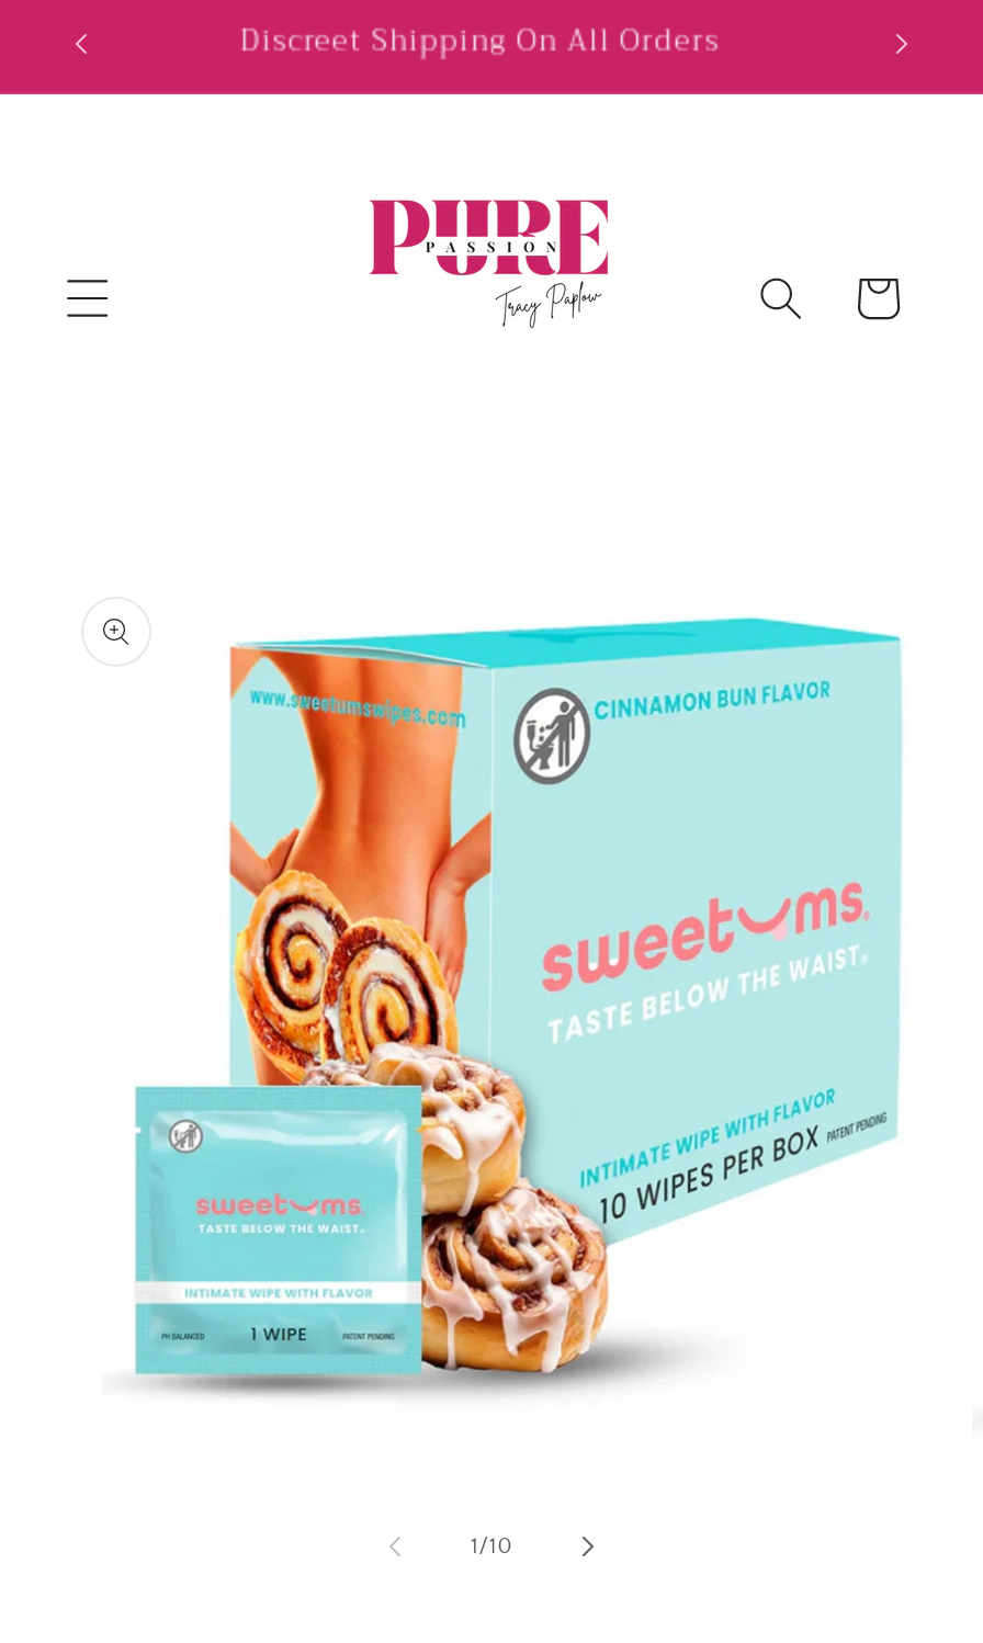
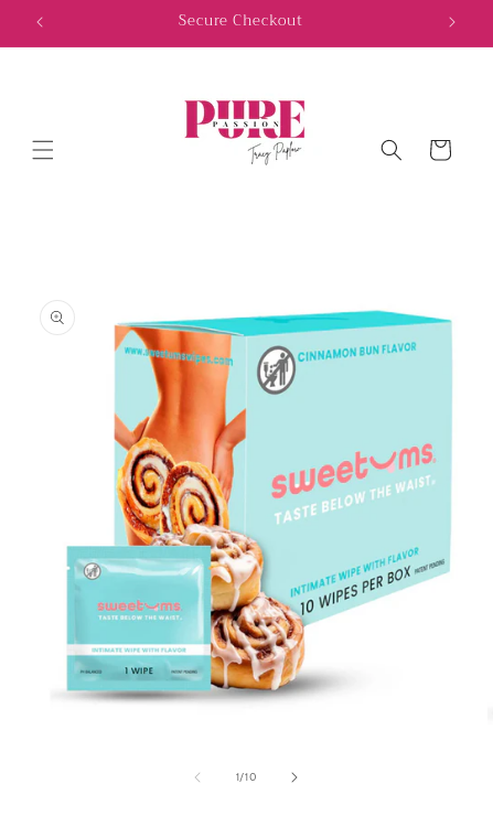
[240,15,721,66] Discreet Shipping On All Orders -> [178,8,303,33] Secure Checkout

